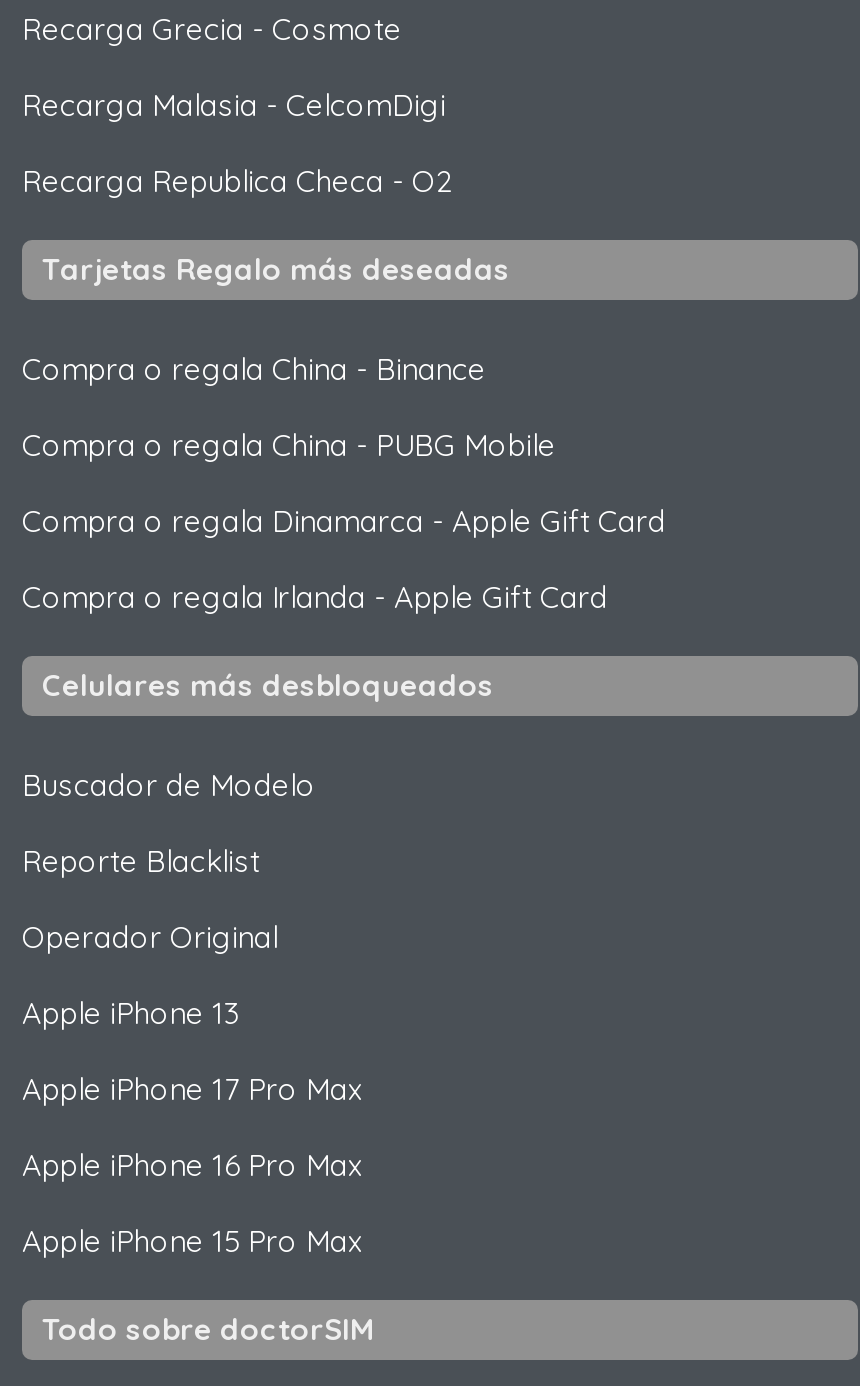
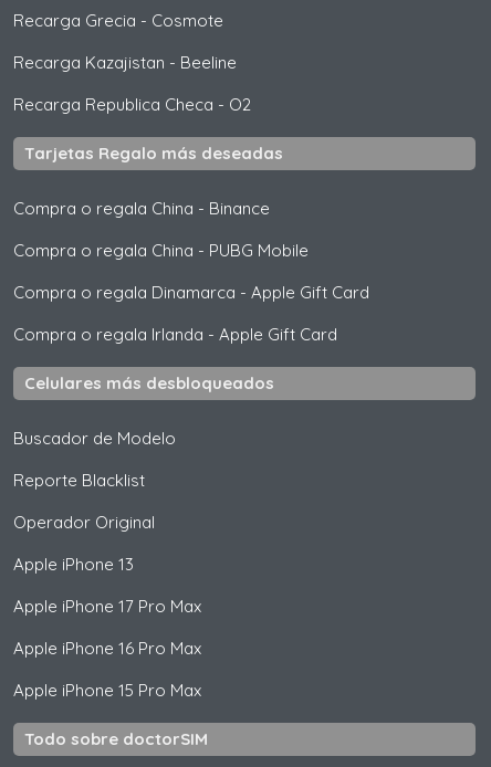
[22,87,446,125] Recarga Malasia - CelcomDigi -> [13,52,237,73] Recarga Kazajistan - Beeline

